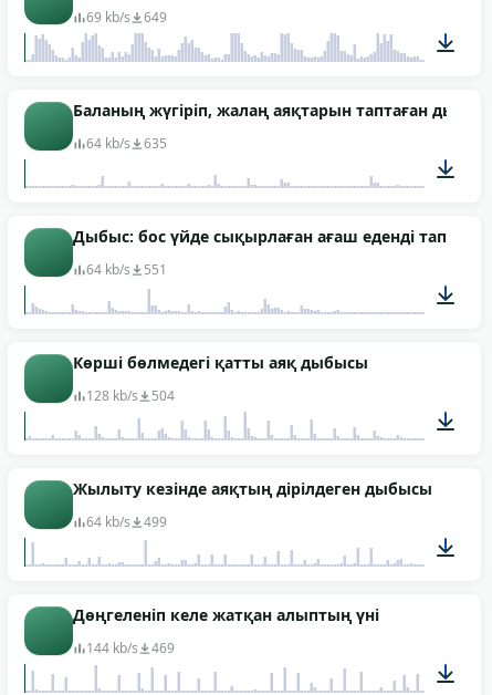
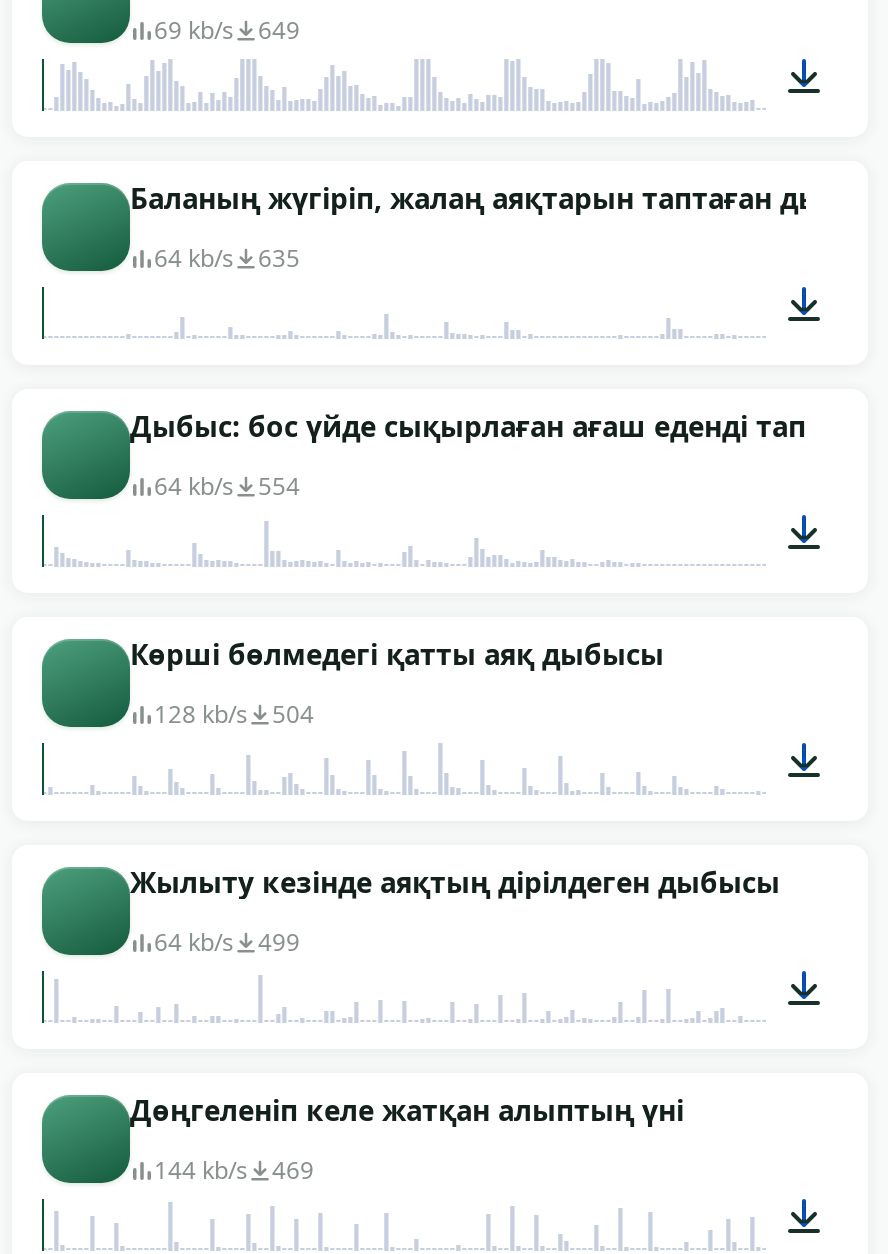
[86,260,167,279] 64 kb/s 551 -> [154,469,300,503] 64 kb/s 554

